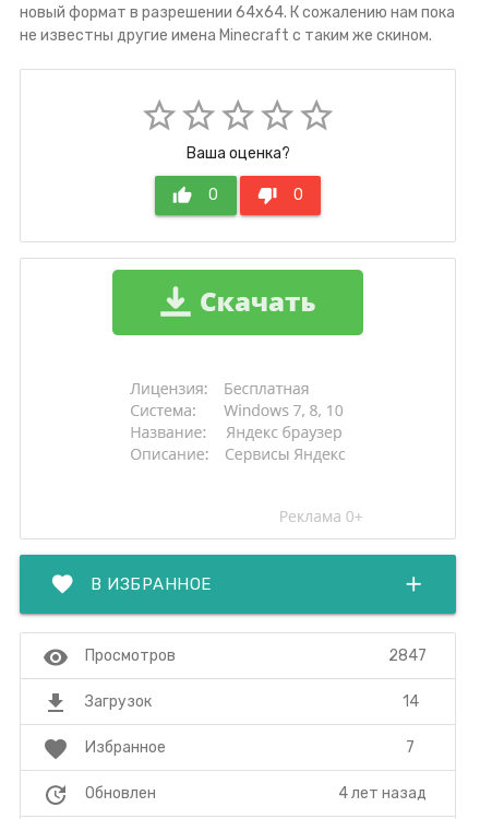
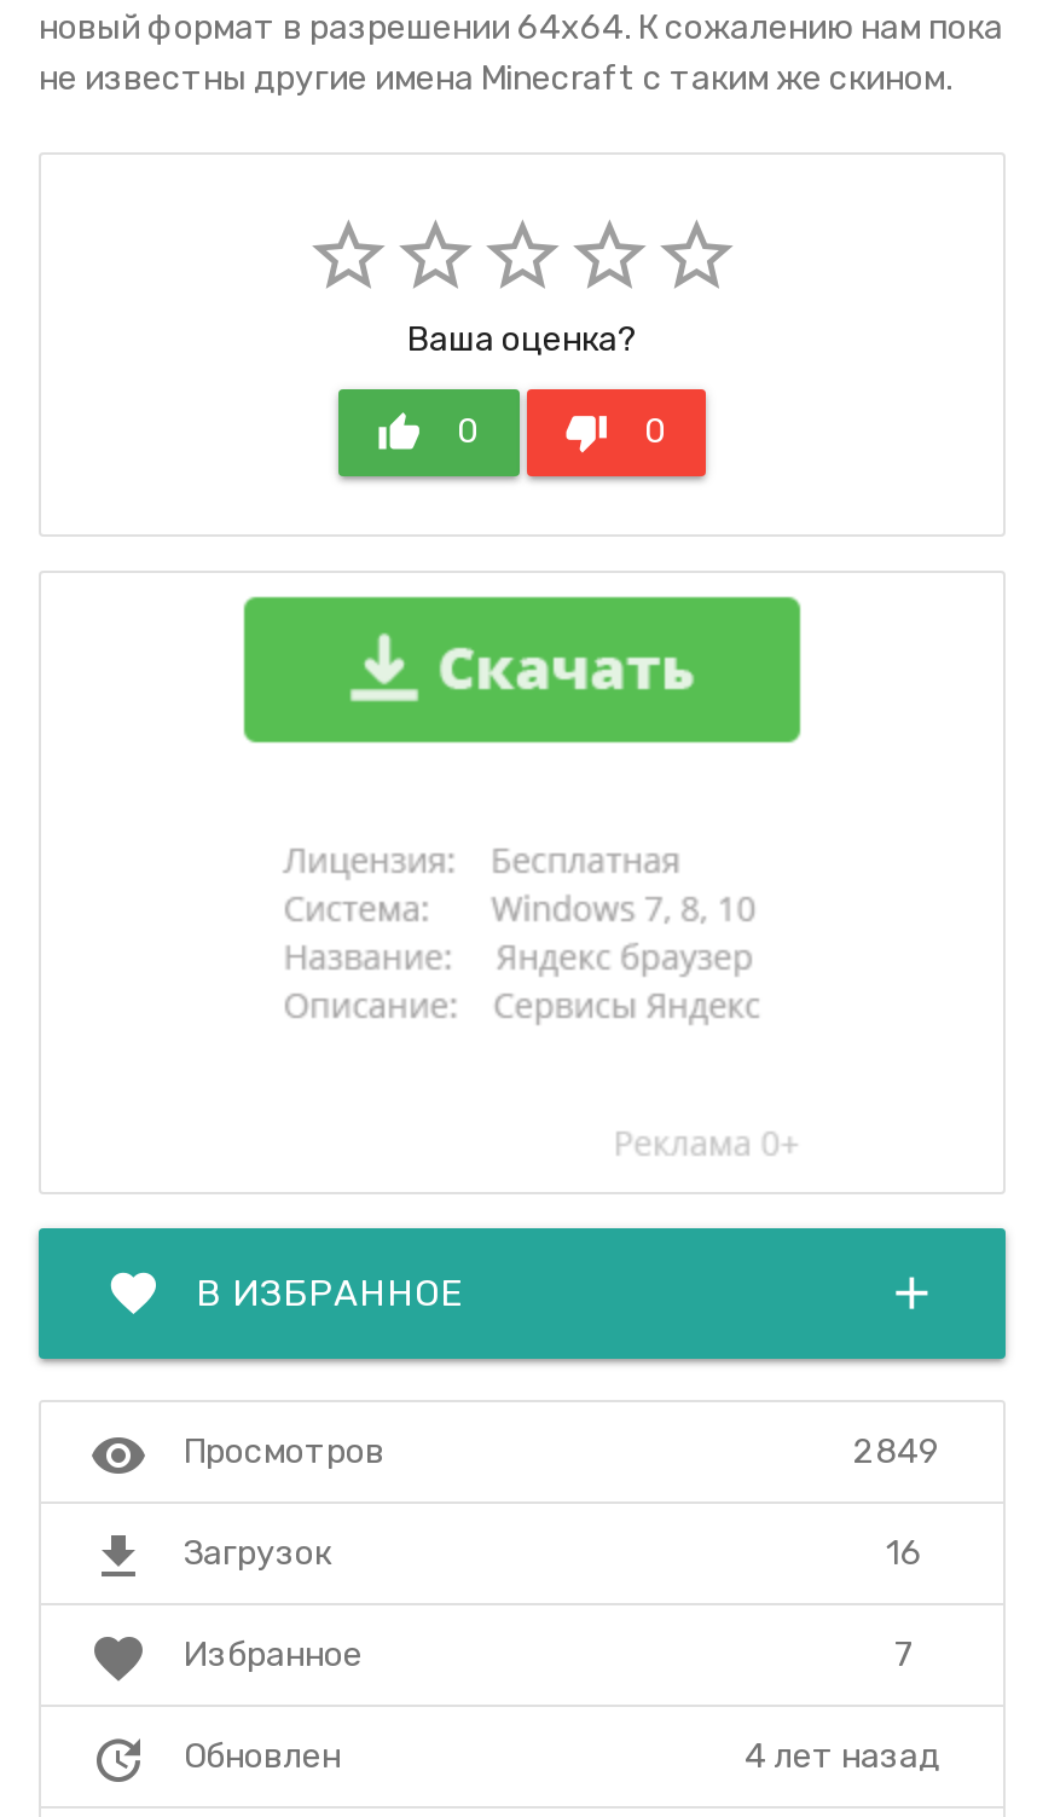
[388,646,427,664] 2847 -> [853,1430,940,1471] 2849
[402,692,418,710] 14 -> [886,1532,922,1573] 16

